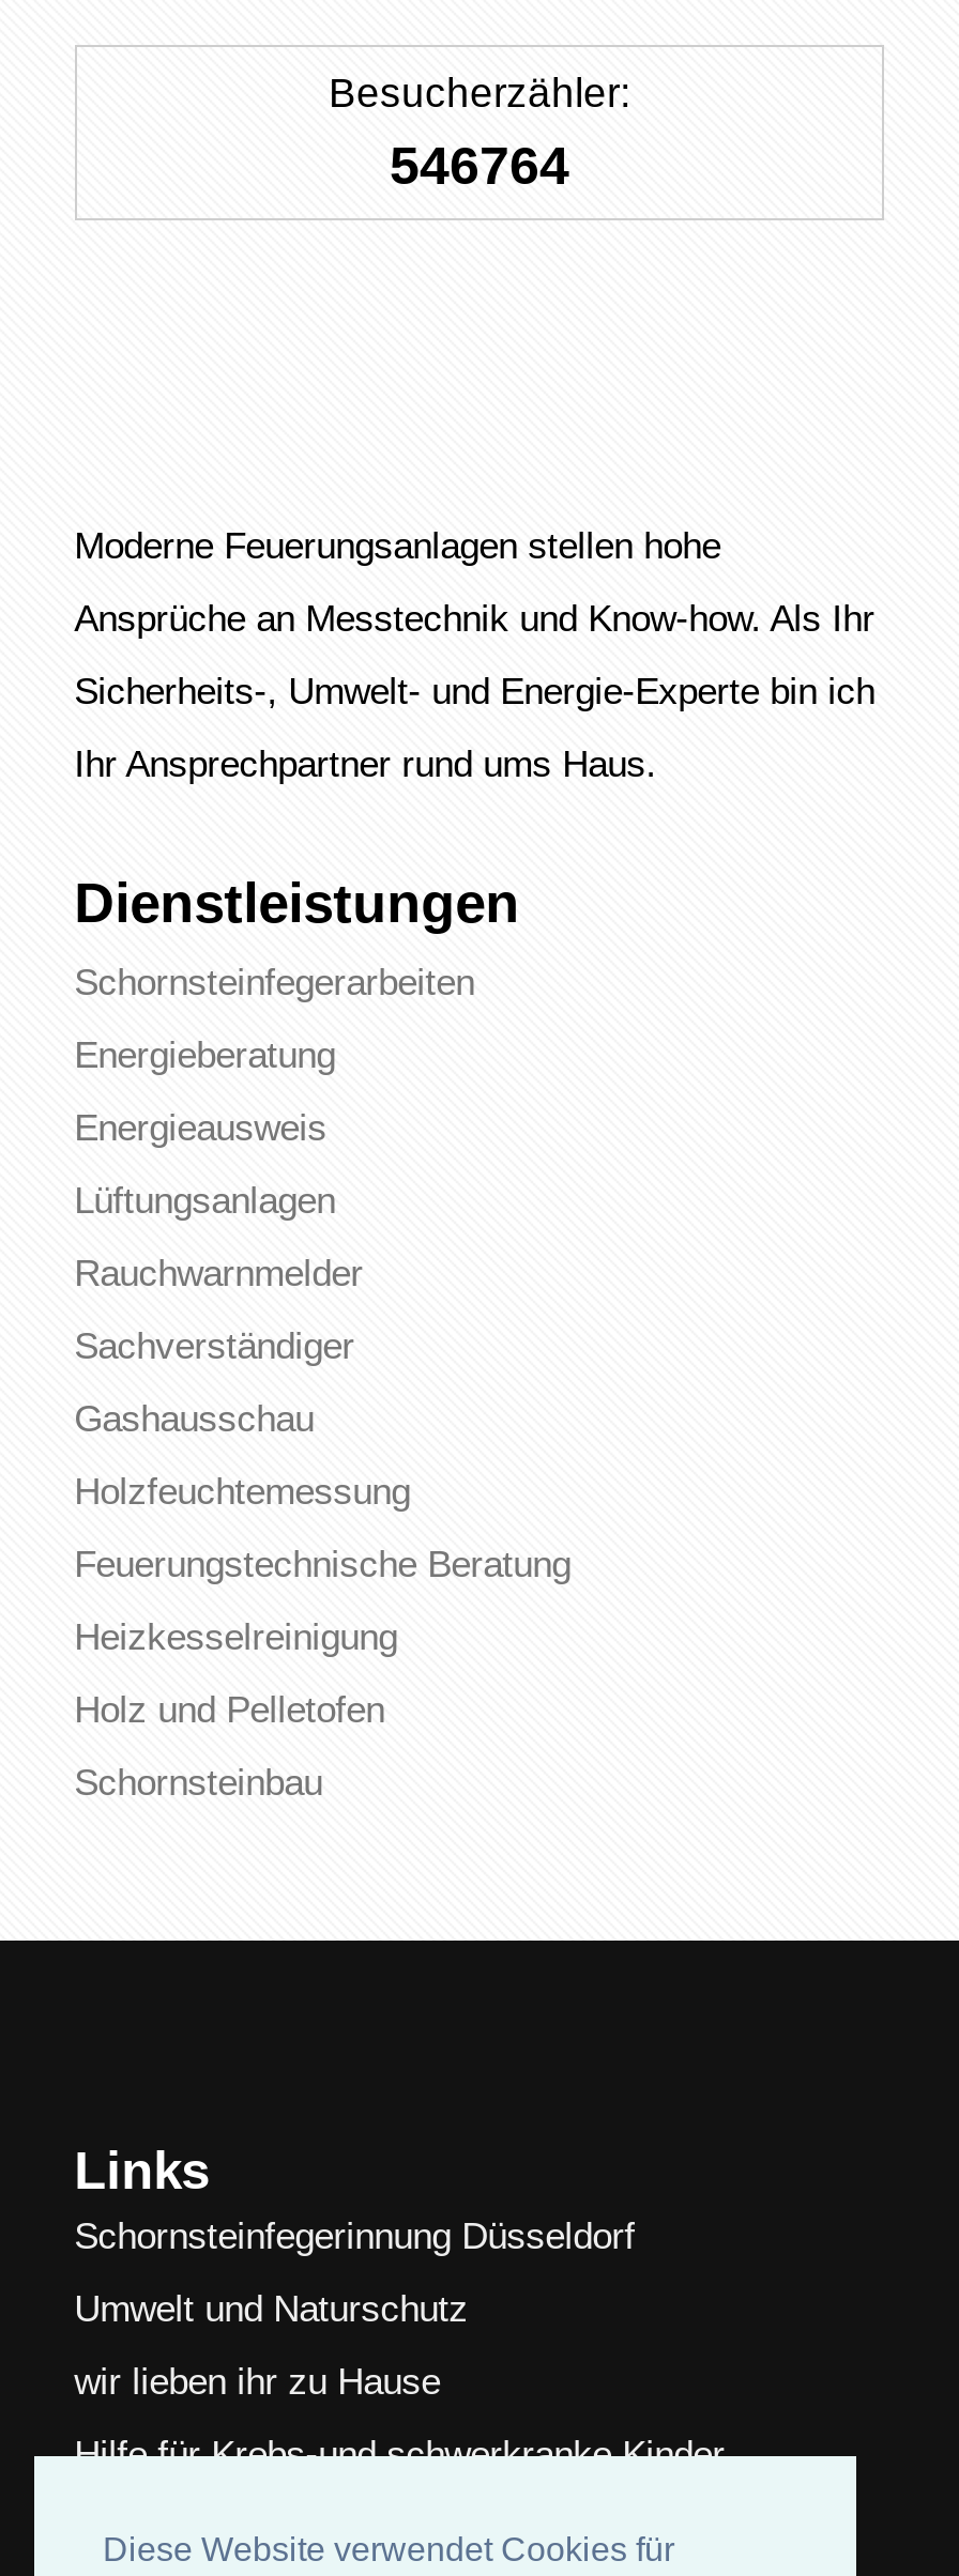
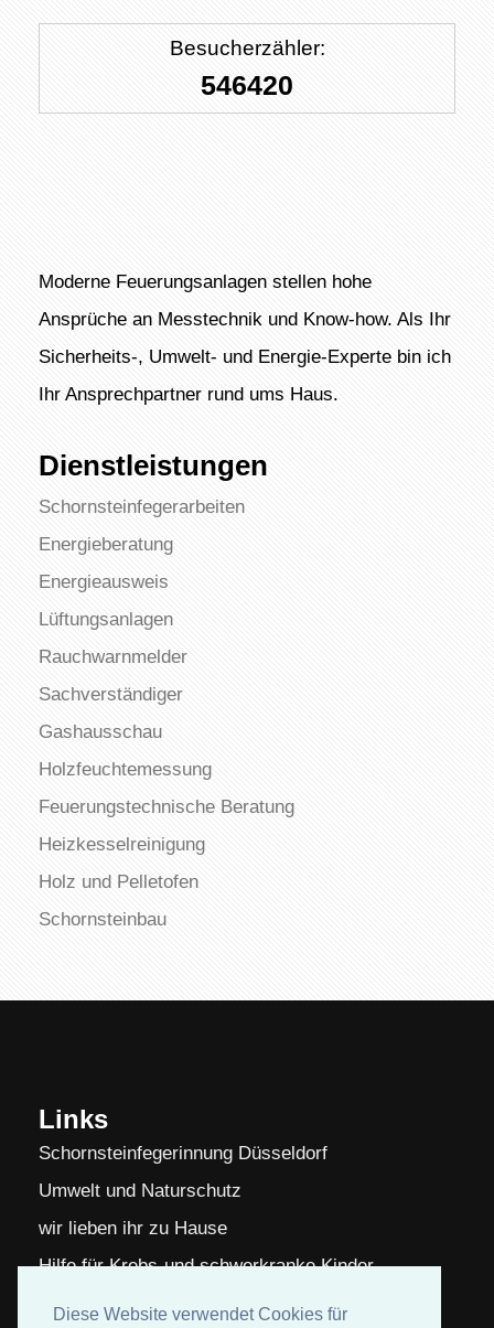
[390,137,569,195] 546764 -> [201,71,293,101] 546420

